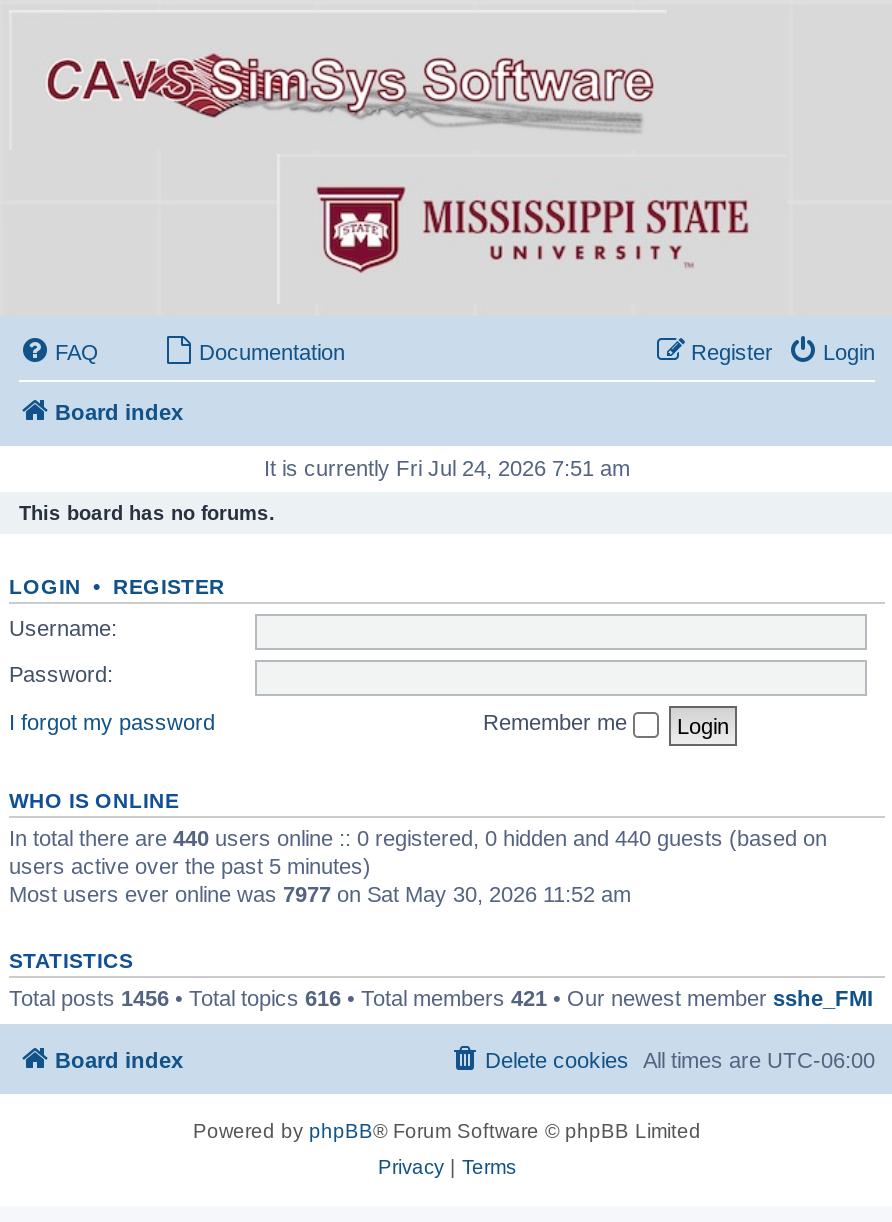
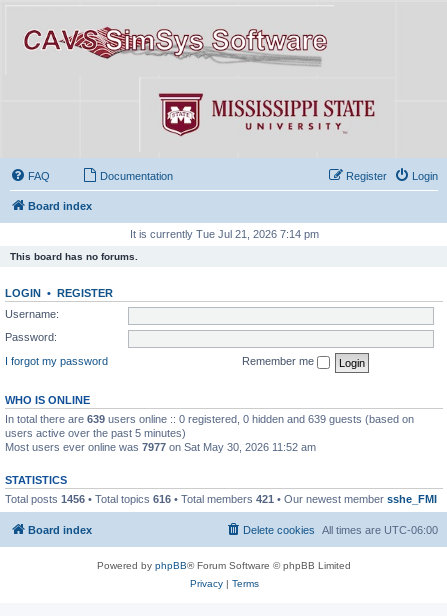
[264,455,630,479] It is currently Fri Jul 24, 2026 7:51 am -> [129,228,318,240] It is currently Tue Jul 21, 2026 7:14 pm
[9,826,827,850] In total there are 440 users online :: 0 registered, 0 hidden and 440 guests (based on -> [5,413,414,425] In total there are 639 users online :: 0 registered, 0 hidden and 639 guests (based on

